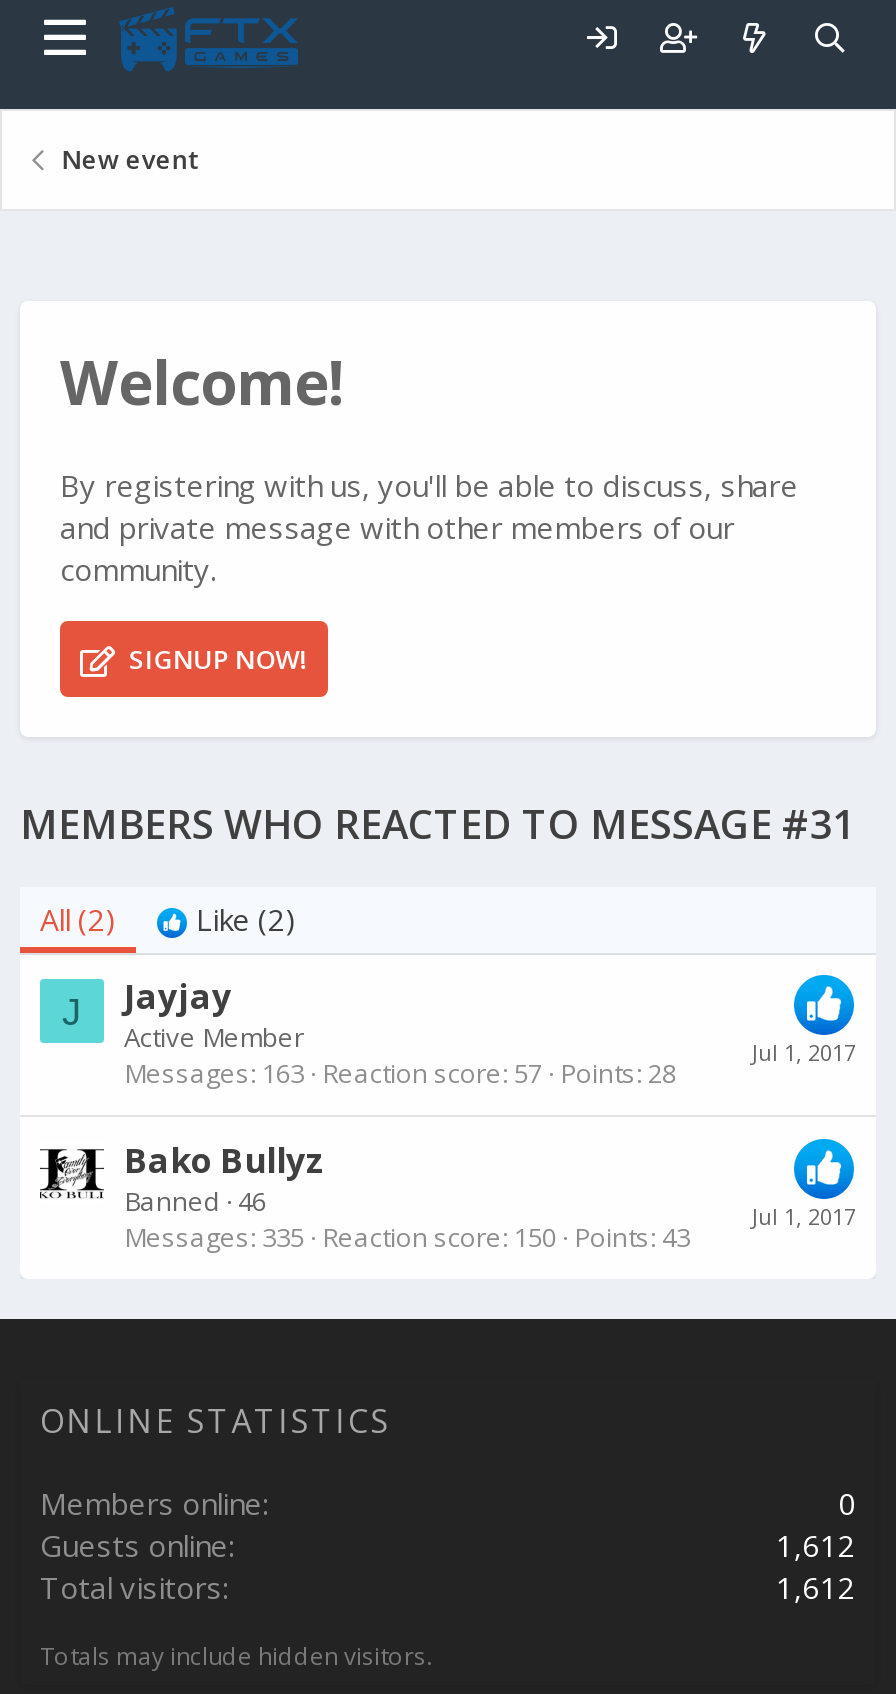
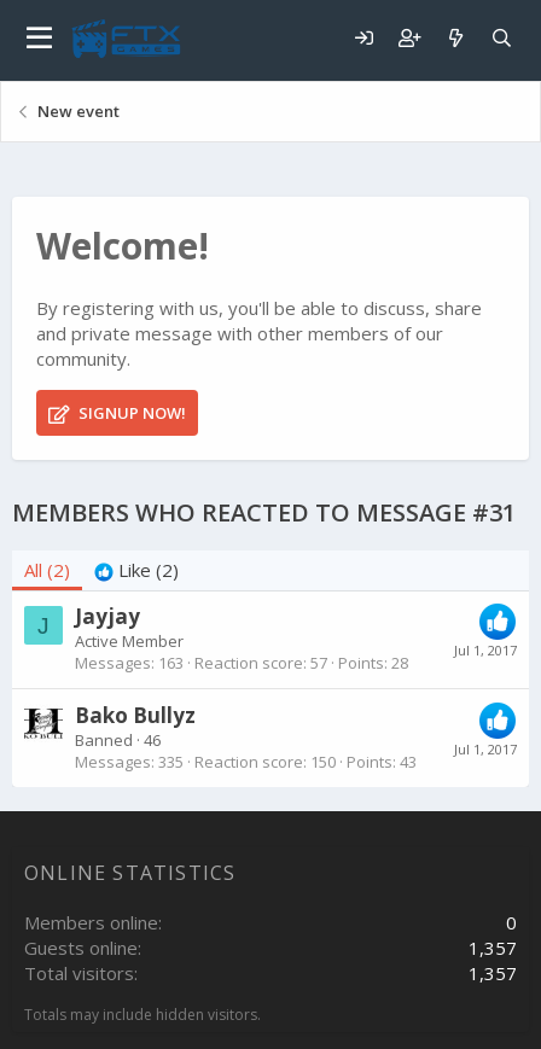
[776,1524,856,1564] 1,612 -> [469,935,517,959] 1,357
[776,1566,856,1606] 1,612 -> [469,961,517,985] 1,357

